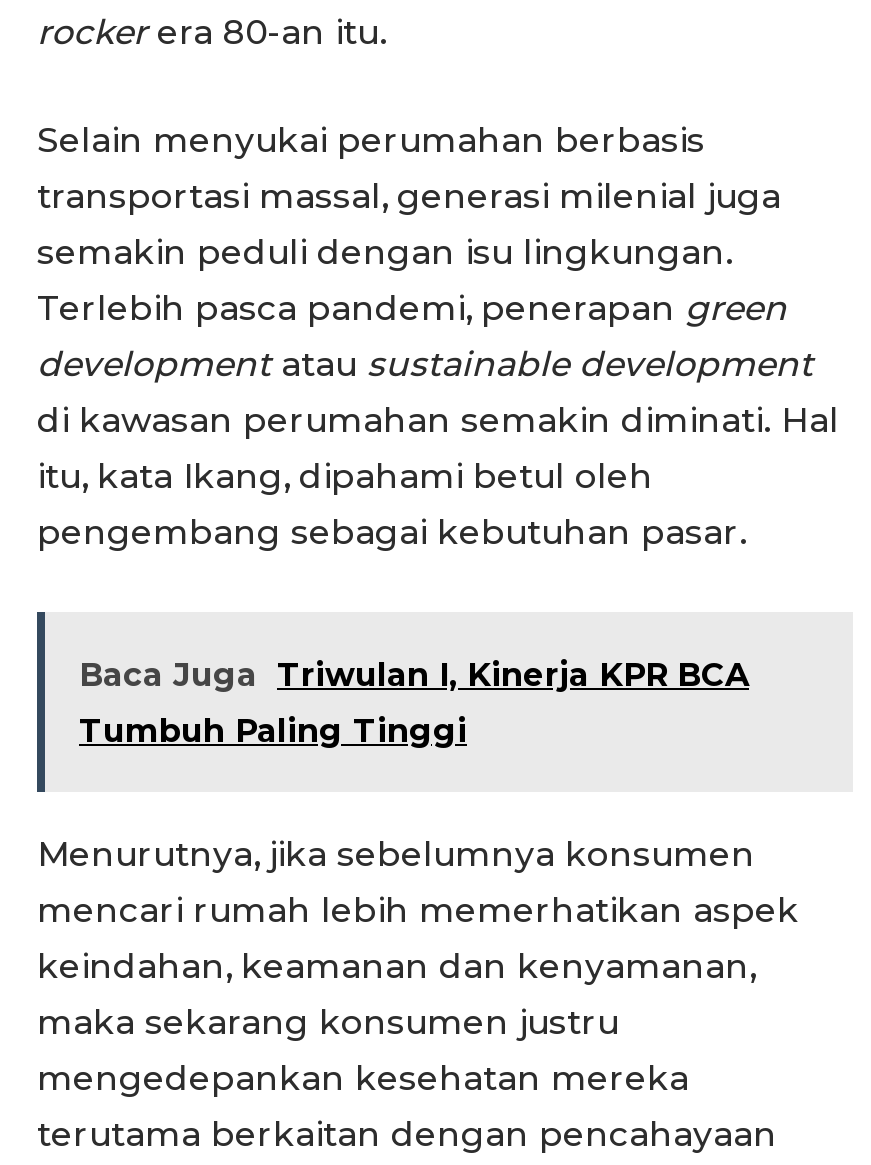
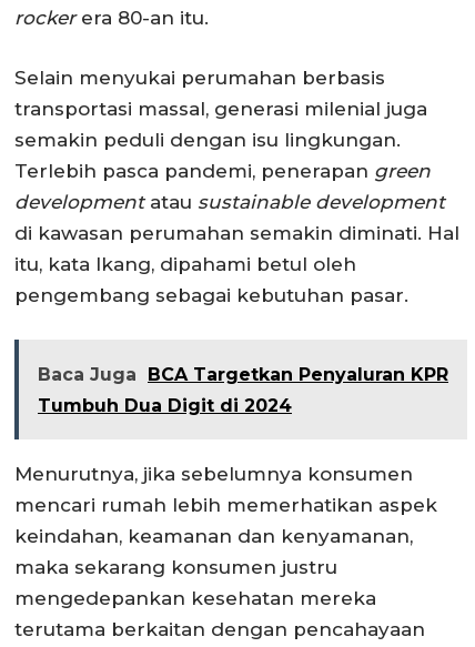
[79,656,749,694] Baca Juga Triwulan I, Kinerja KPR BCA -> [38,364,448,385] Baca Juga BCA Targetkan Penyaluran KPR
[79,712,467,750] Tumbuh Paling Tinggi -> [38,395,292,416] Tumbuh Dua Digit di 2024

